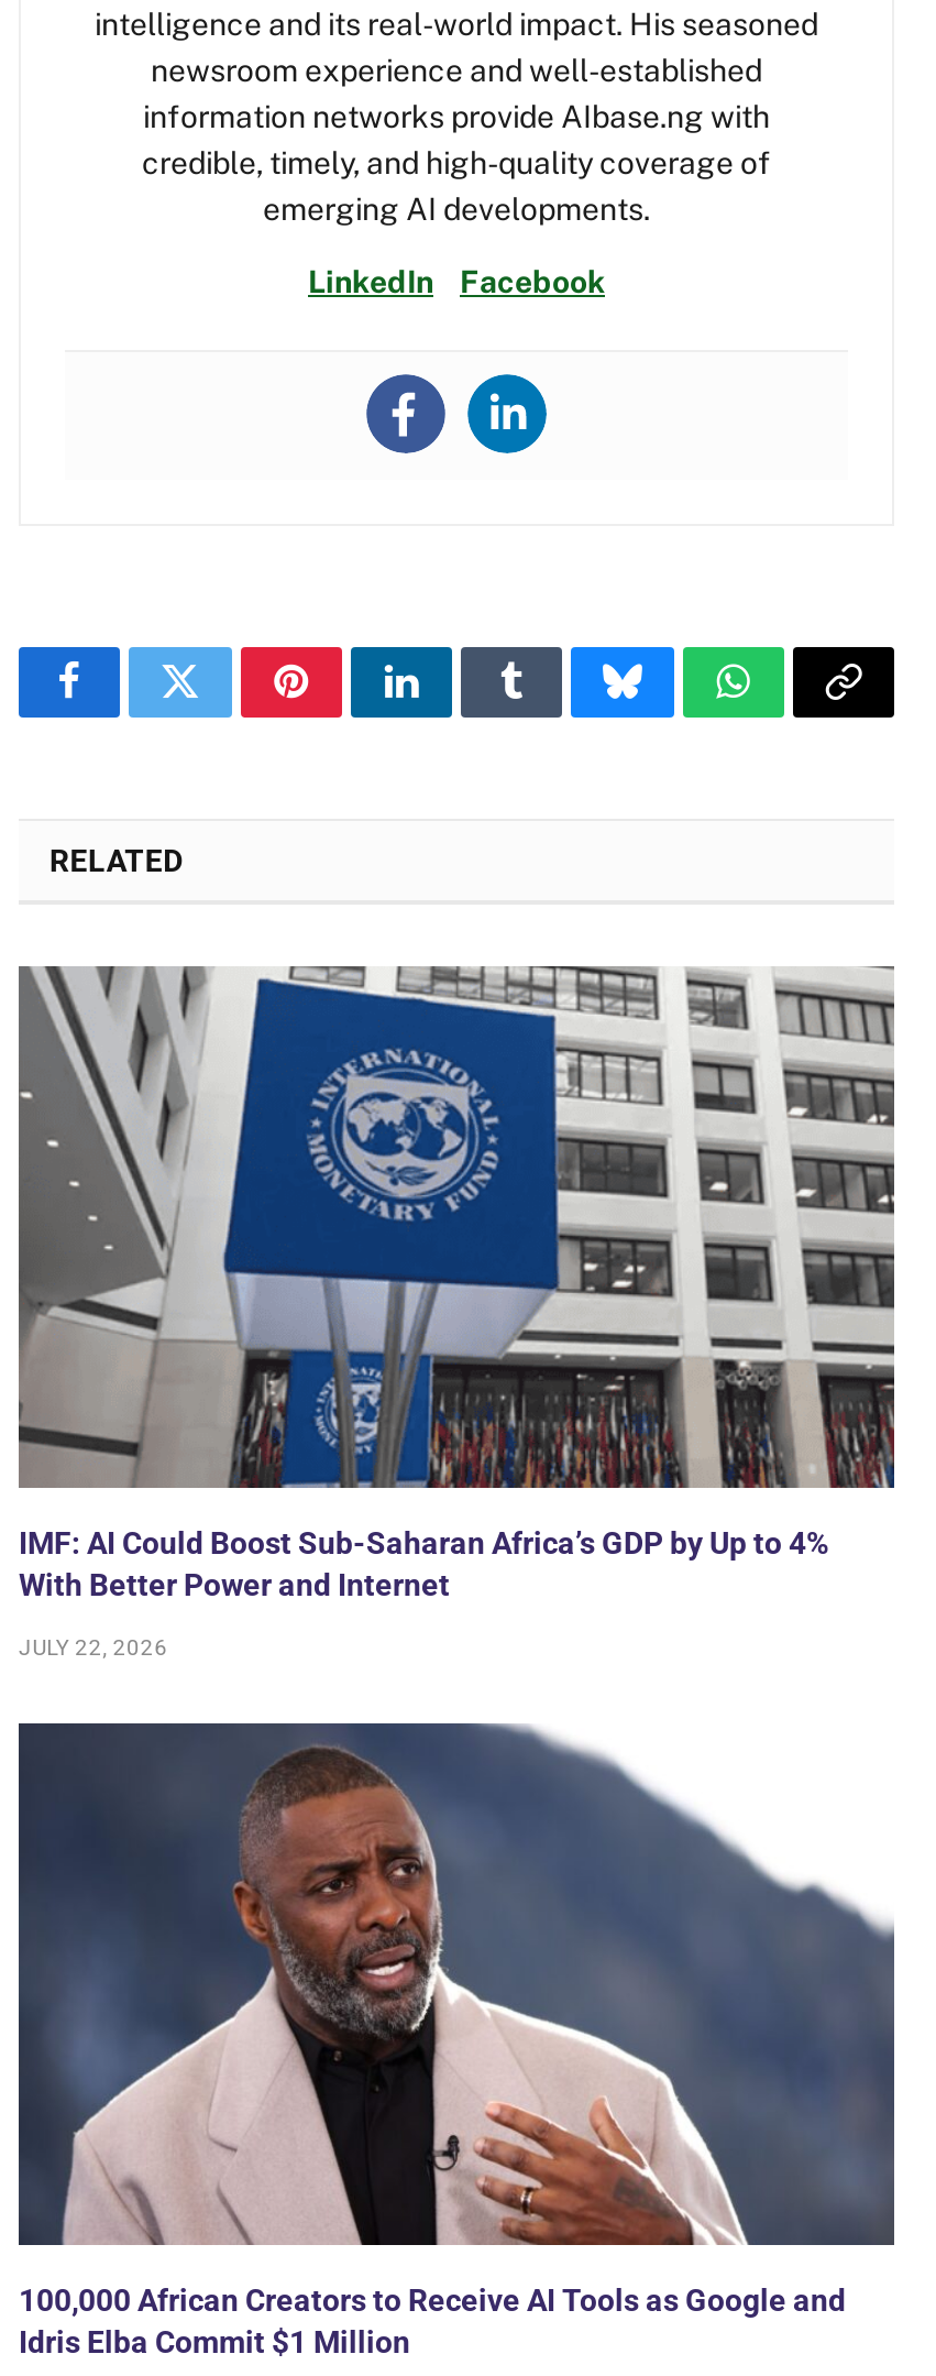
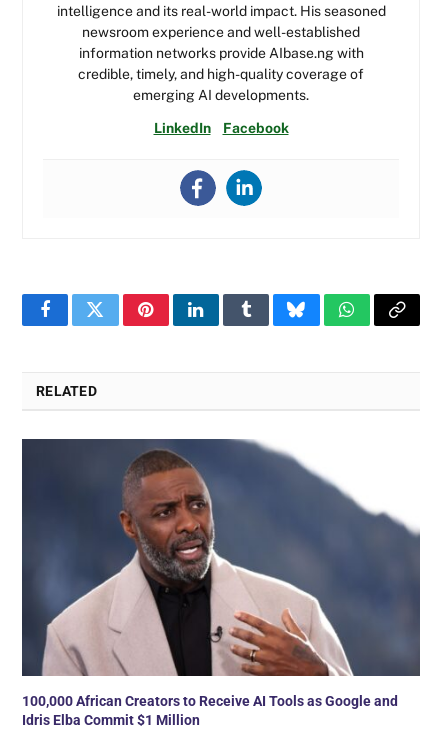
[19,964,896,1660] [image] | IMF: AI Could Boost Sub-Saharan Africa’s GDP by Up to 4% | With Better Power and Internet | JULY 22, 2026 -> none

